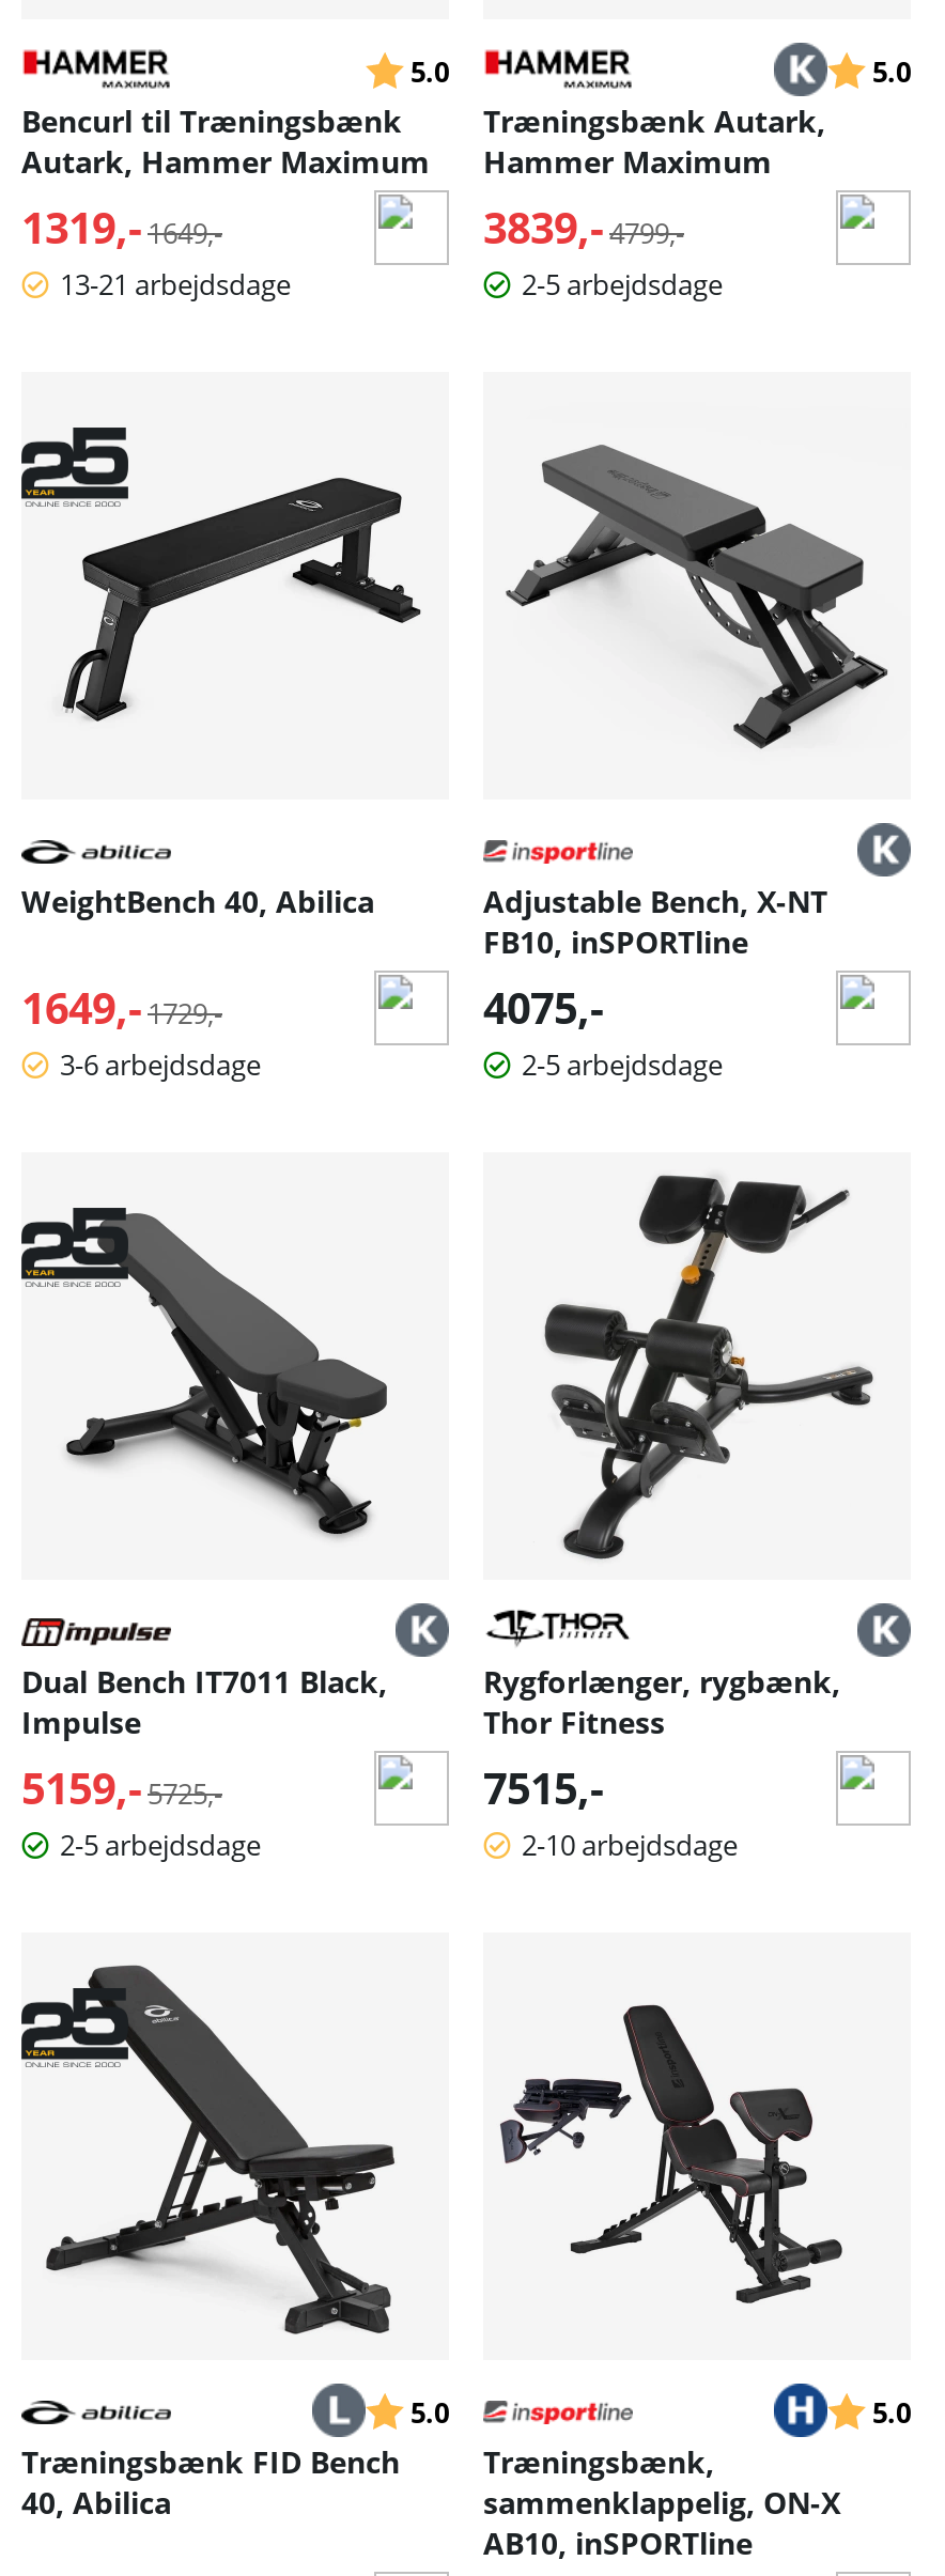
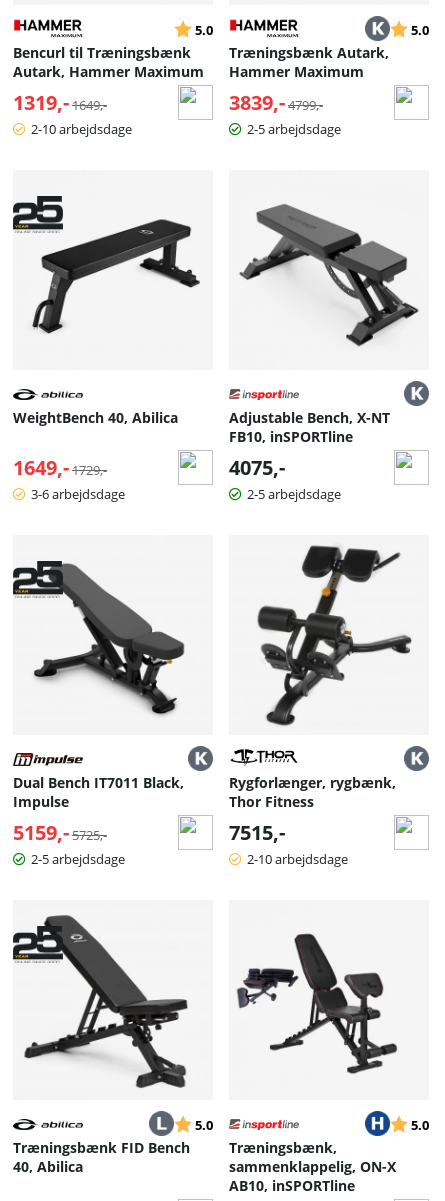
[60,266,291,304] 13-21 arbejdsdage -> [31,120,132,138] 2-10 arbejdsdage

